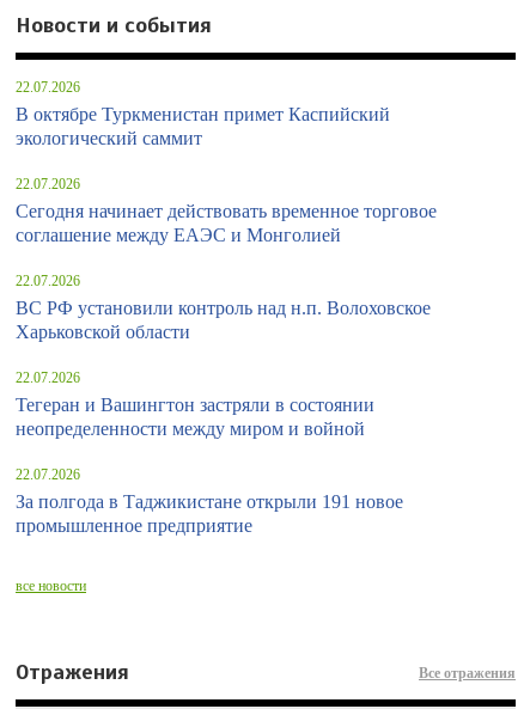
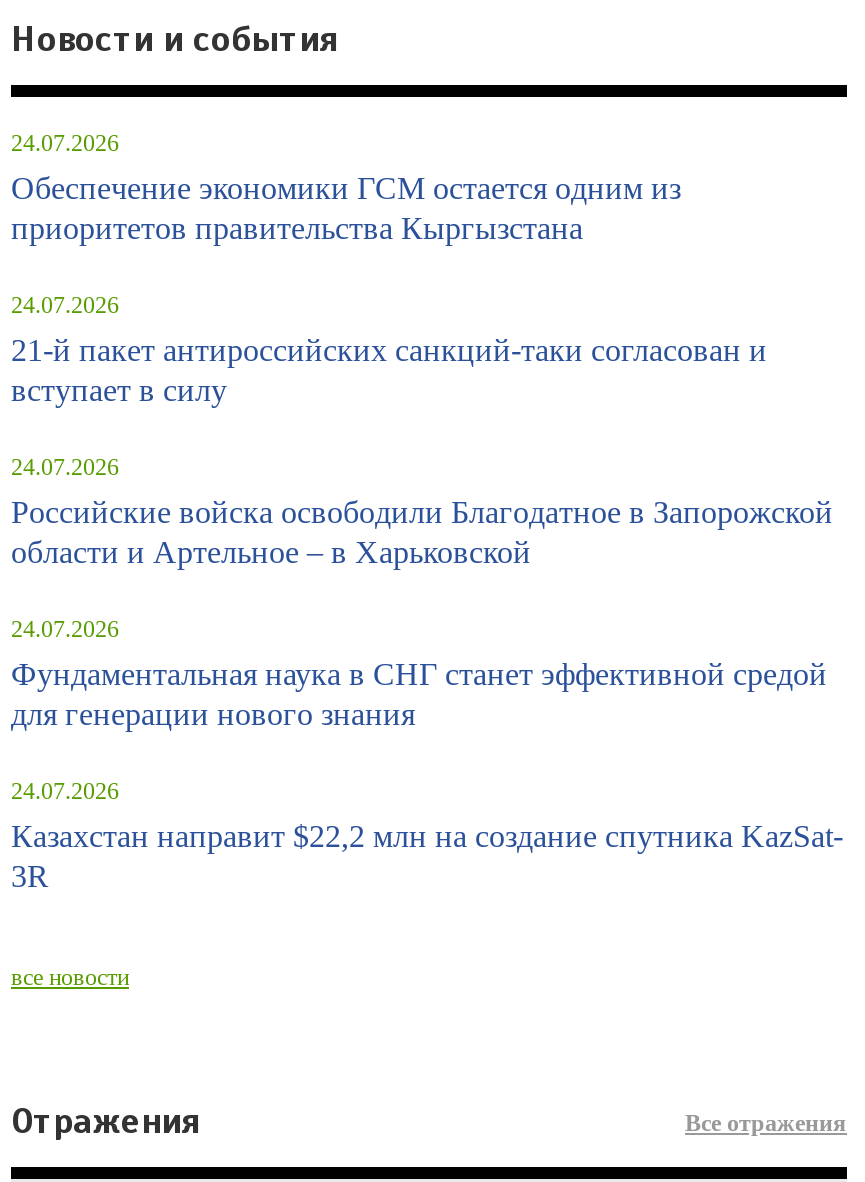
[16,79,390,148] 22.07.2026 | В октябре Туркменистан примет Каспийский | экологический саммит -> [11,129,681,245] 24.07.2026 | Обеспечение экономики ГСМ остается одним из | приоритетов правительства Кыргызстана
[16,176,437,245] 22.07.2026 | Сегодня начинает действовать временное торговое | соглашение между ЕАЭС и Монголией -> [11,291,767,407] 24.07.2026 | 21-й пакет антироссийских санкций-таки согласован и | вступает в силу
[16,273,431,342] 22.07.2026 | ВС РФ установили контроль над н.п. Волоховское | Харьковской области -> [11,453,833,569] 24.07.2026 | Российские войска освободили Благодатное в Запорожской | области и Артельное – в Харьковской
[16,369,374,439] 22.07.2026 | Тегеран и Вашингтон застряли в состоянии | неопределенности между миром и войной -> [11,615,827,731] 24.07.2026 | Фундаментальная наука в СНГ станет эффективной средой | для генерации нового знания
[16,466,403,536] 22.07.2026 | За полгода в Таджикистане открыли 191 новое | промышленное предприятие -> [11,777,843,893] 24.07.2026 | Казахстан направит $22,2 млн на создание спутника KazSat- | 3R

